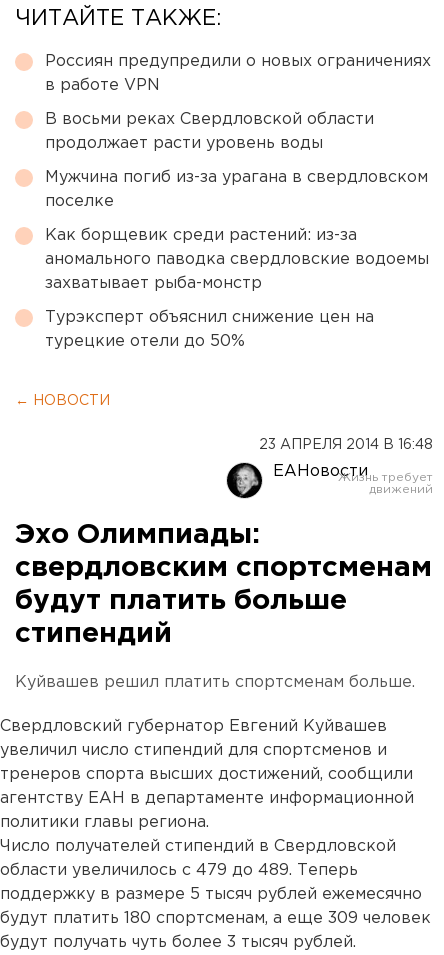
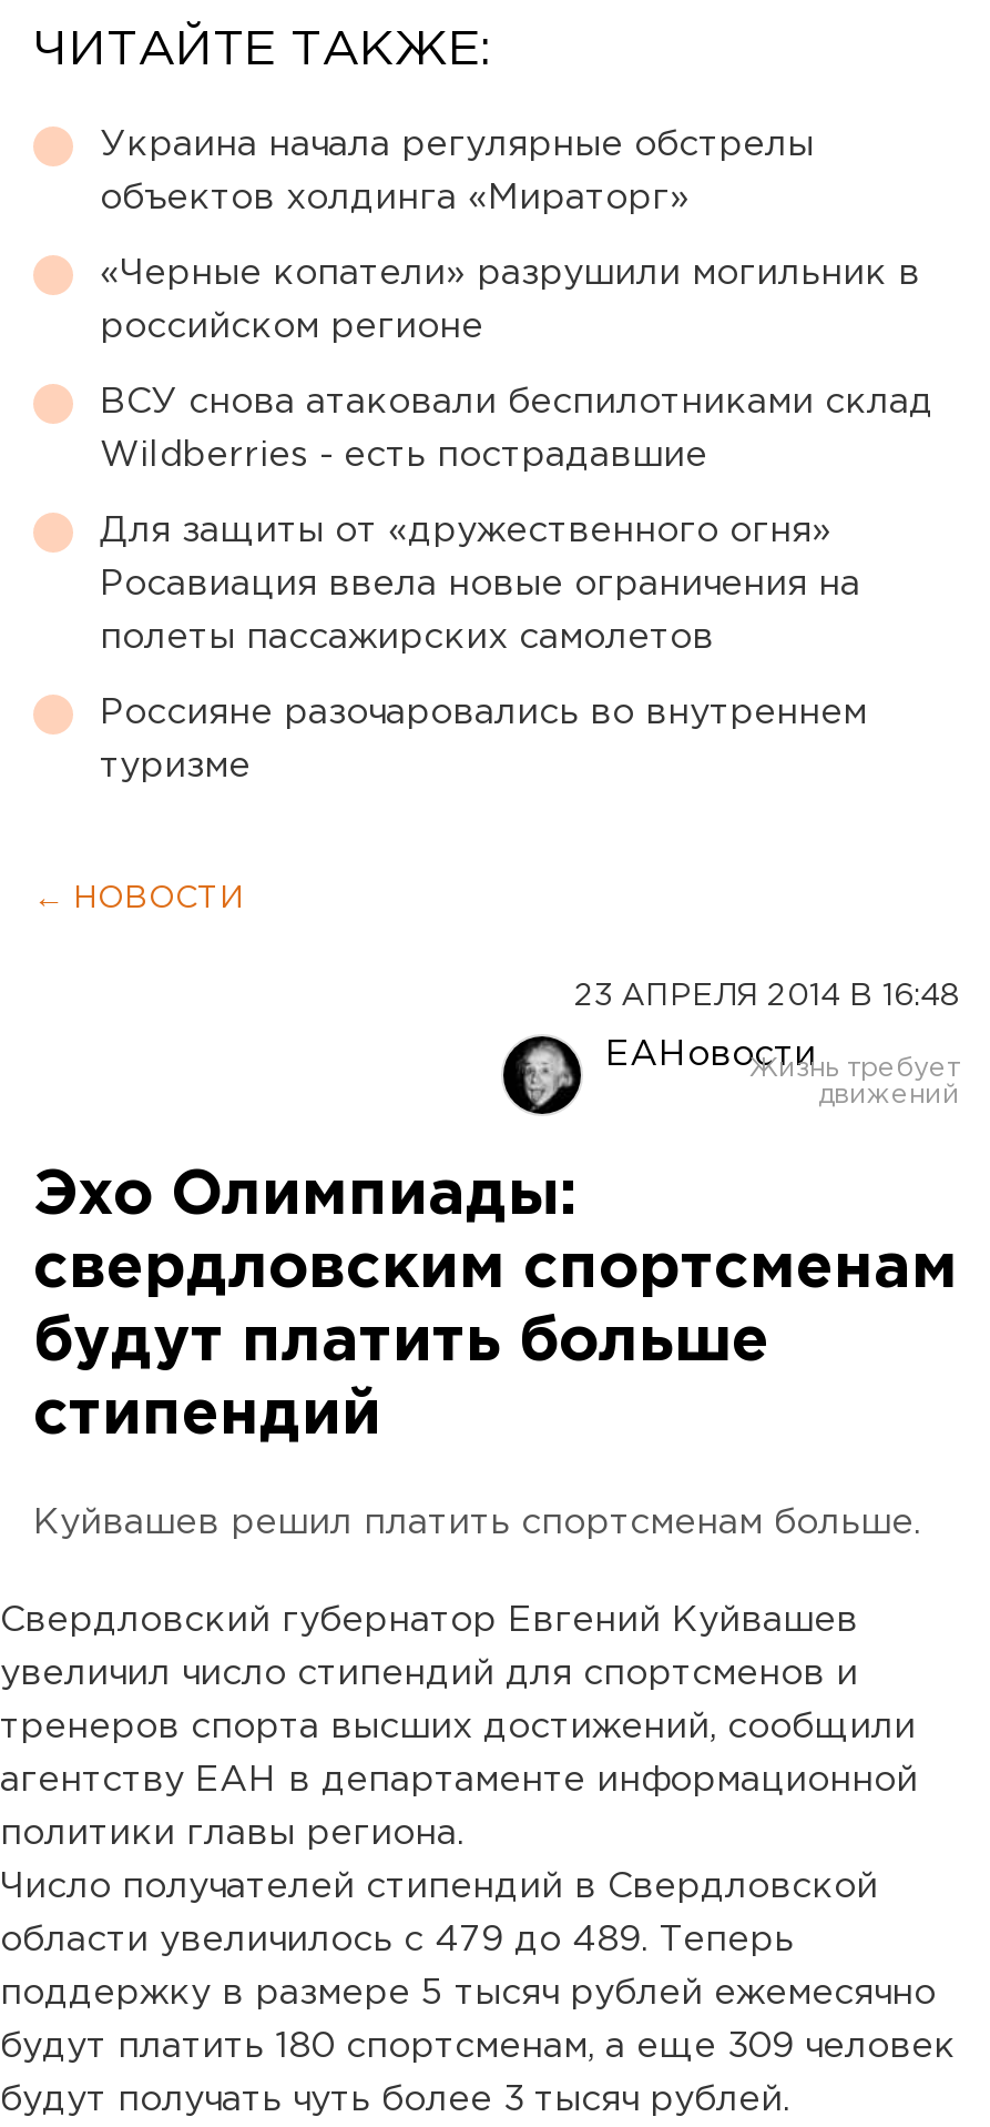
[45,54,431,69] Россиян предупредили о новых ограничениях -> [100,129,814,162] Украина начала регулярные обстрелы
[45,78,160,93] в работе VPN -> [100,182,690,215] объектов холдинга «Мираторг»
[45,112,374,127] В восьми реках Свердловской области -> [100,257,920,291] «Черные копатели» разрушили могильник в
[45,136,323,151] продолжает расти уровень воды -> [100,311,483,344] российском регионе
[45,170,428,185] Мужчина погиб из-за урагана в свердловском -> [100,386,933,419] ВСУ снова атаковали беспилотниками склад
[45,194,114,209] поселке -> [100,439,707,473] Wildberries - есть пострадавшие
[45,228,357,243] Как борщевик среди растений: из-за -> [100,515,831,548] Для защиты от «дружественного огня»
[45,252,429,267] аномального паводка свердловские водоемы -> [100,568,860,601] Росавиация ввела новые ограничения на
[45,276,262,291] захватывает рыба-монстр -> [100,621,714,655] полеты пассажирских самолетов
[45,310,374,325] Турэксперт объяснил снижение цен на -> [100,697,867,730] Россияне разочаровались во внутреннем
[45,334,245,349] турецкие отели до 50% -> [100,750,251,783] туризме

